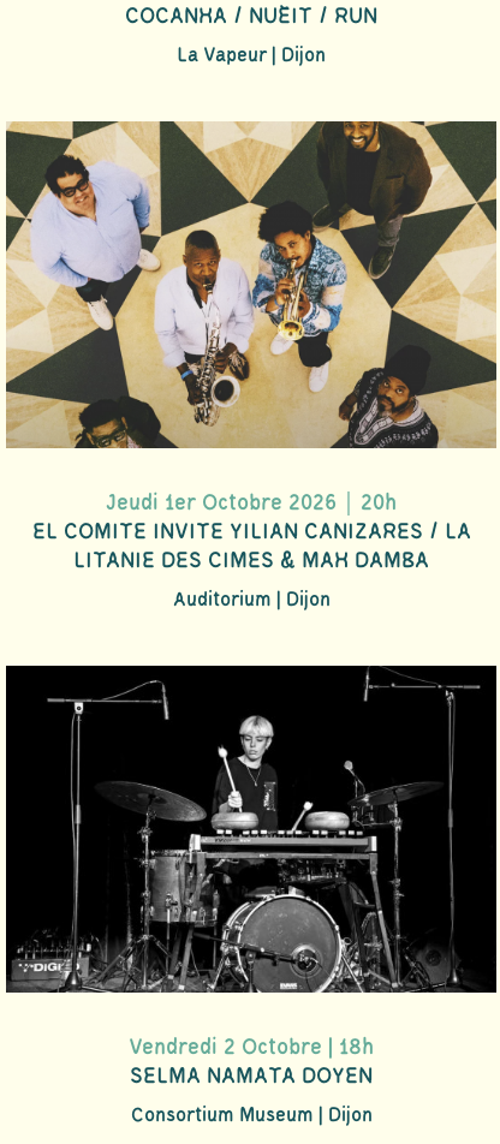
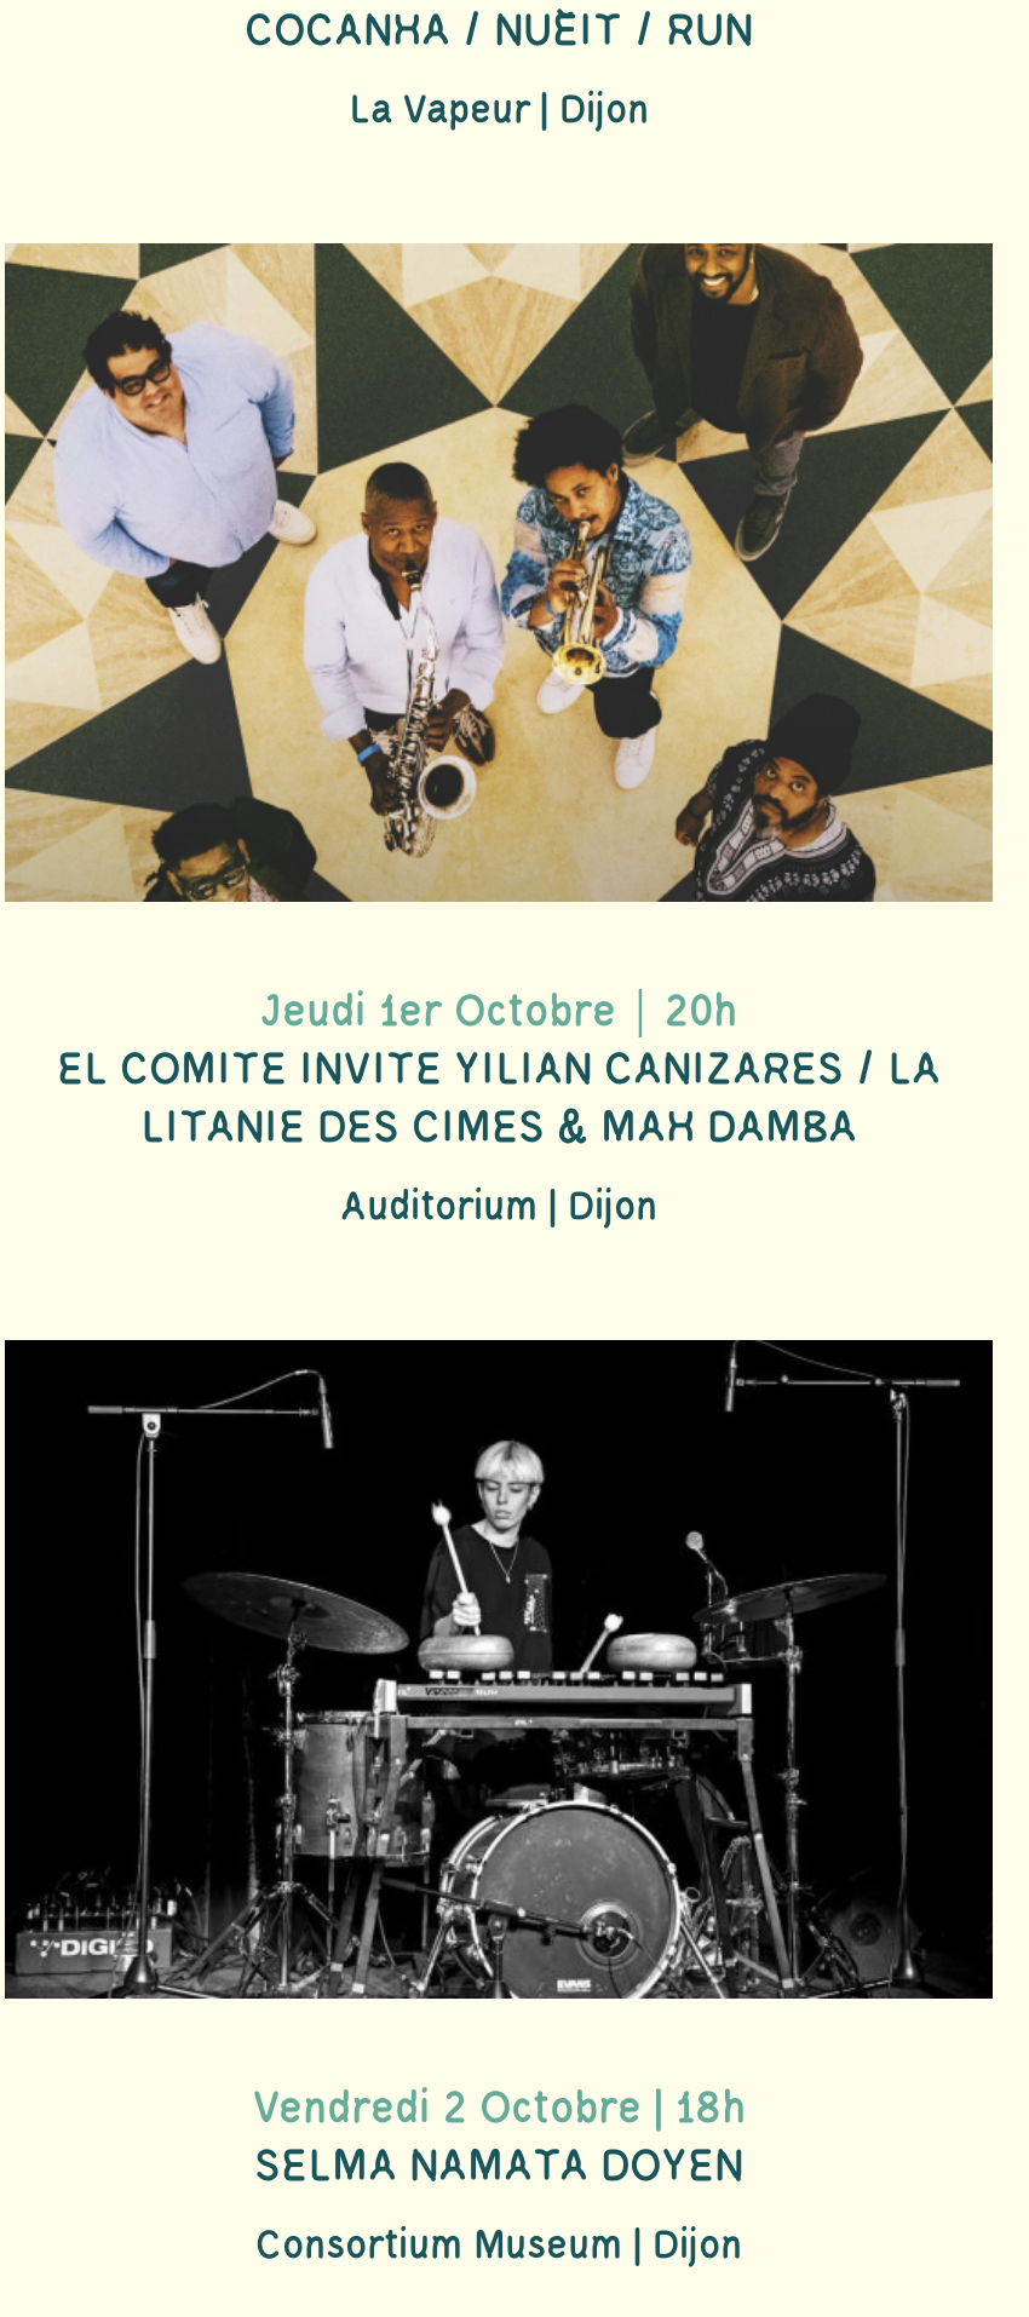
[106,493,397,514] Jeudi 1er Octobre 2026｜20h -> [260,991,737,1035] Jeudi 1er Octobre｜20h

